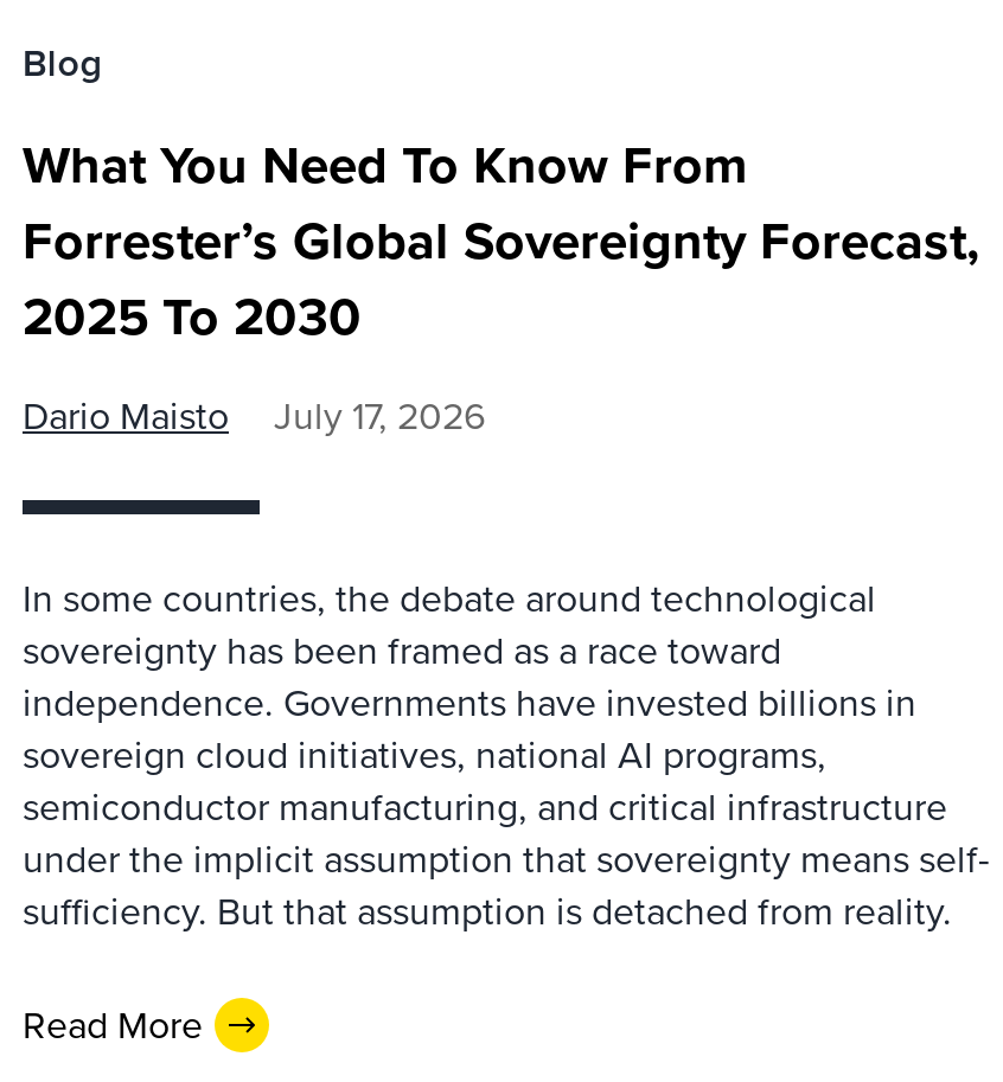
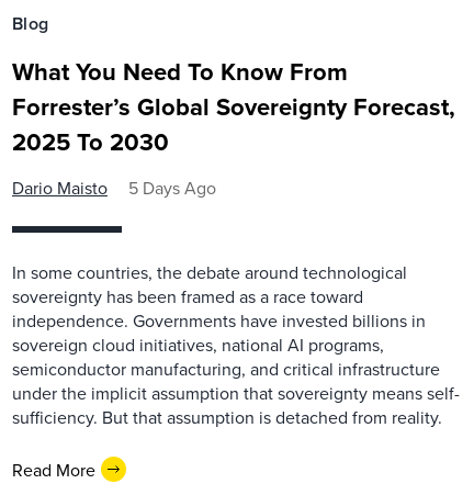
[23,389,485,443] Dario Maisto July 17, 2026 -> [12,176,216,200] Dario Maisto 5 Days Ago

